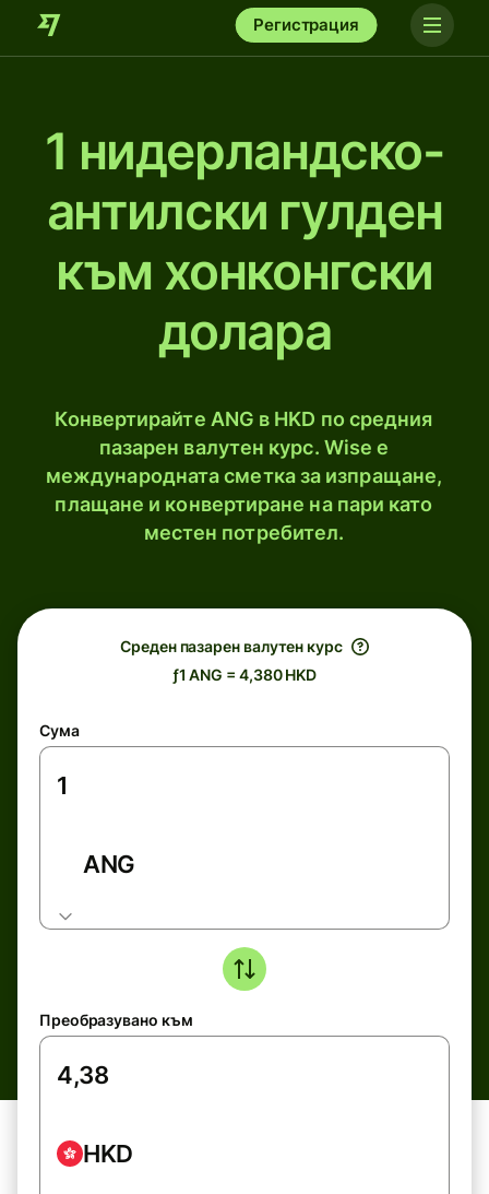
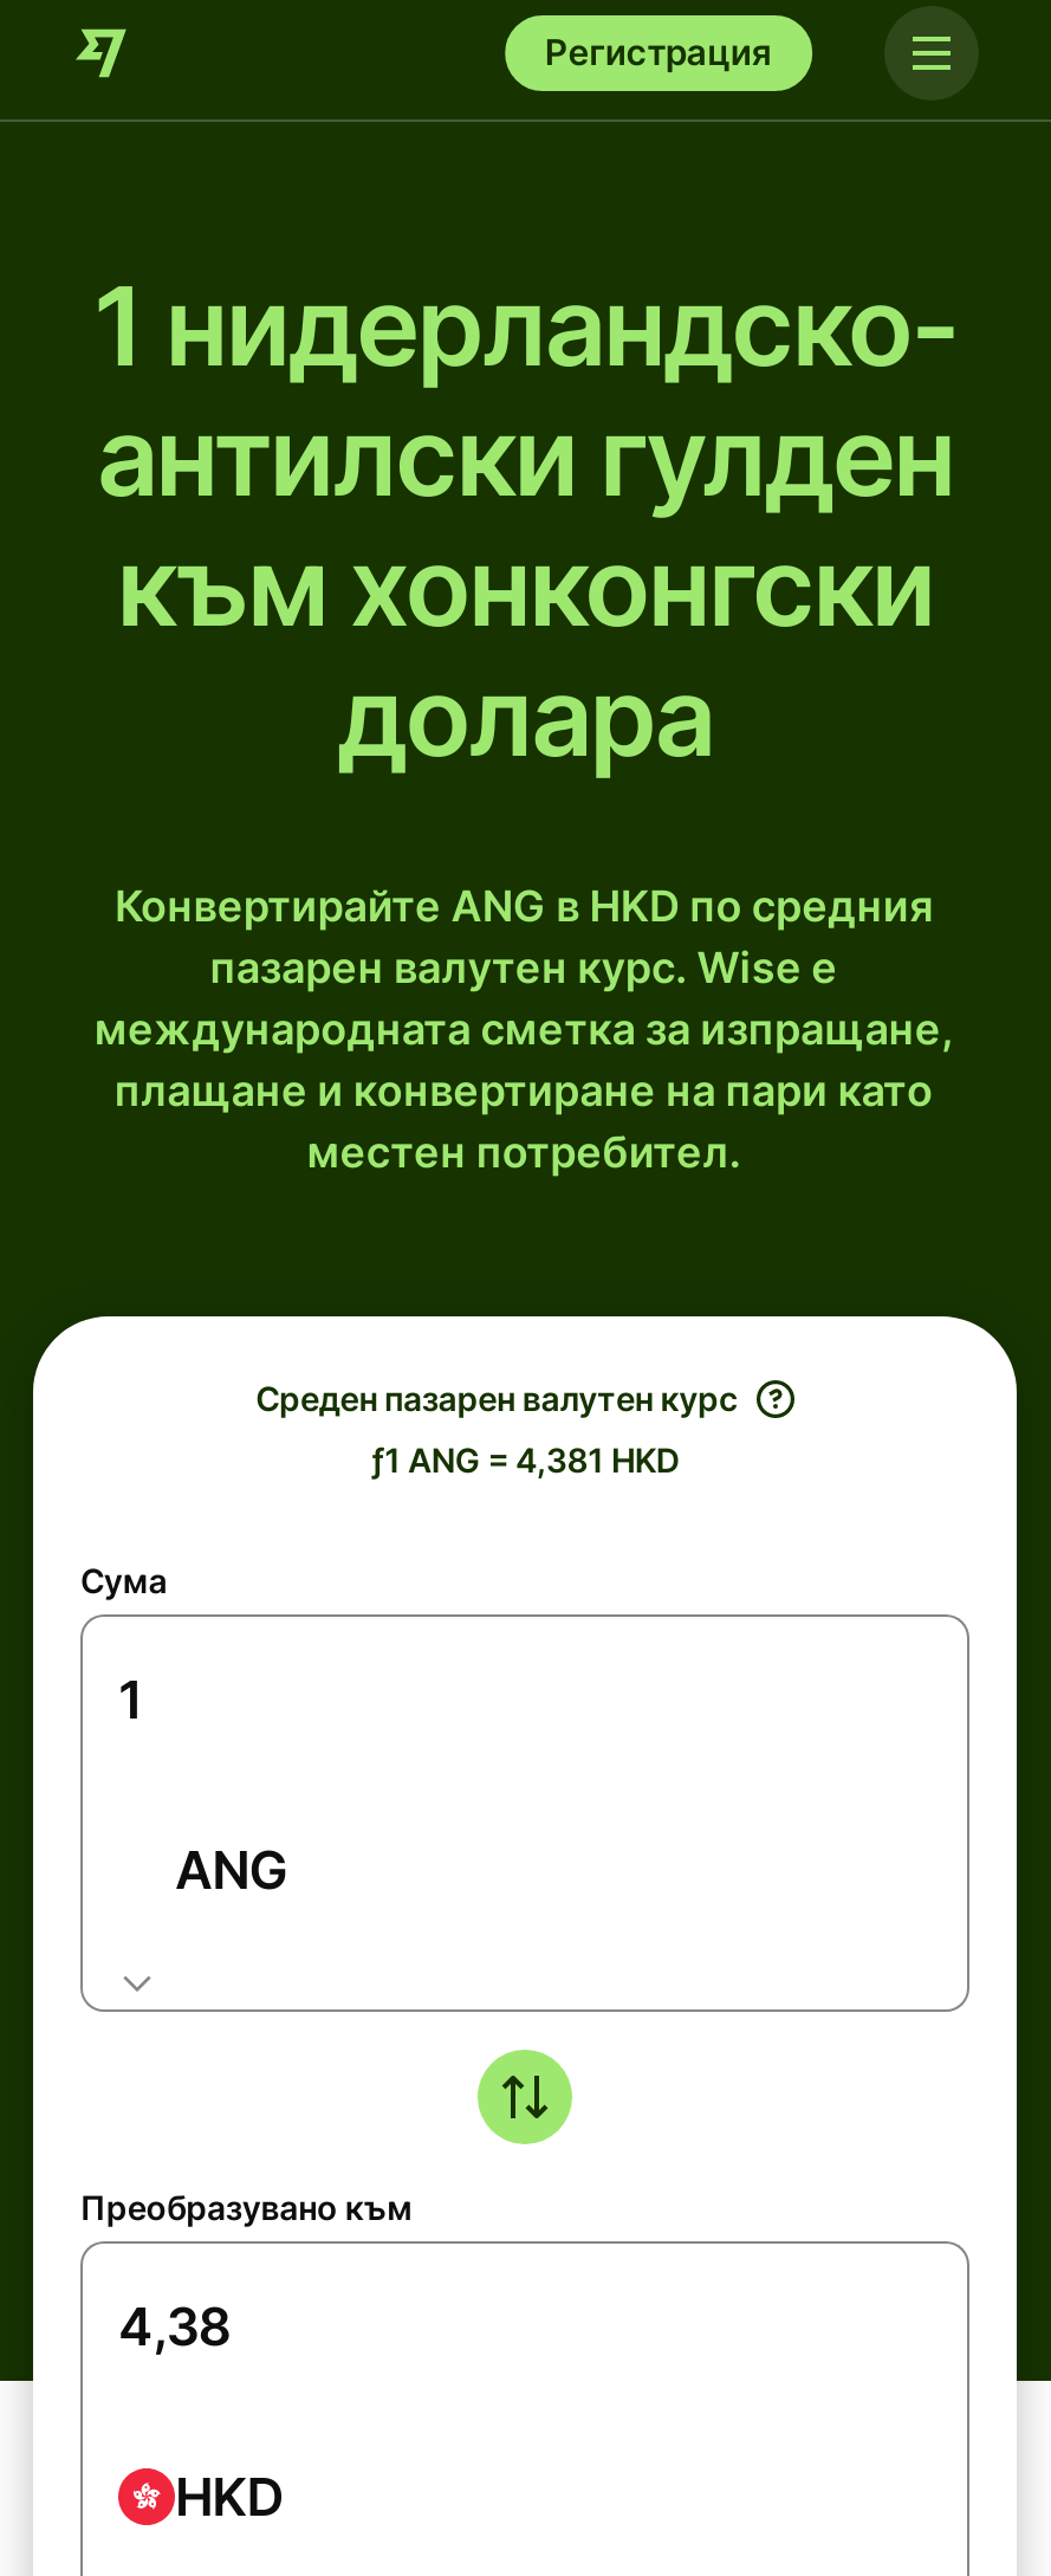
[172,665,317,684] ƒ1 ANG = 4,380 HKD -> [371,1439,679,1480] ƒ1 ANG = 4,381 HKD

